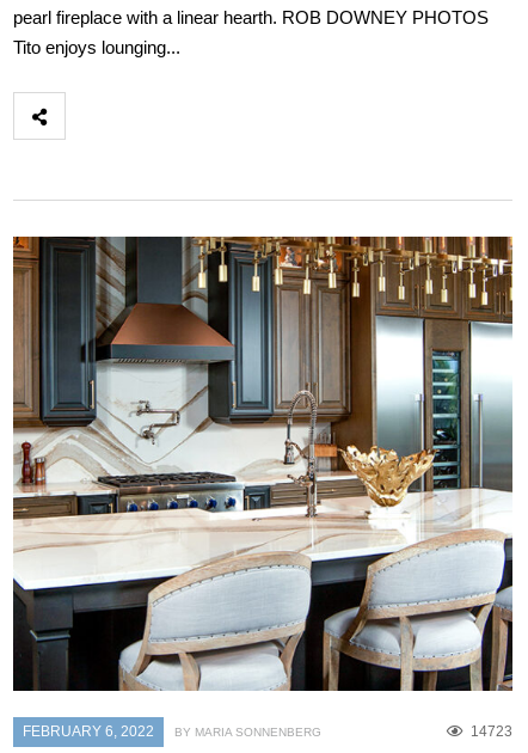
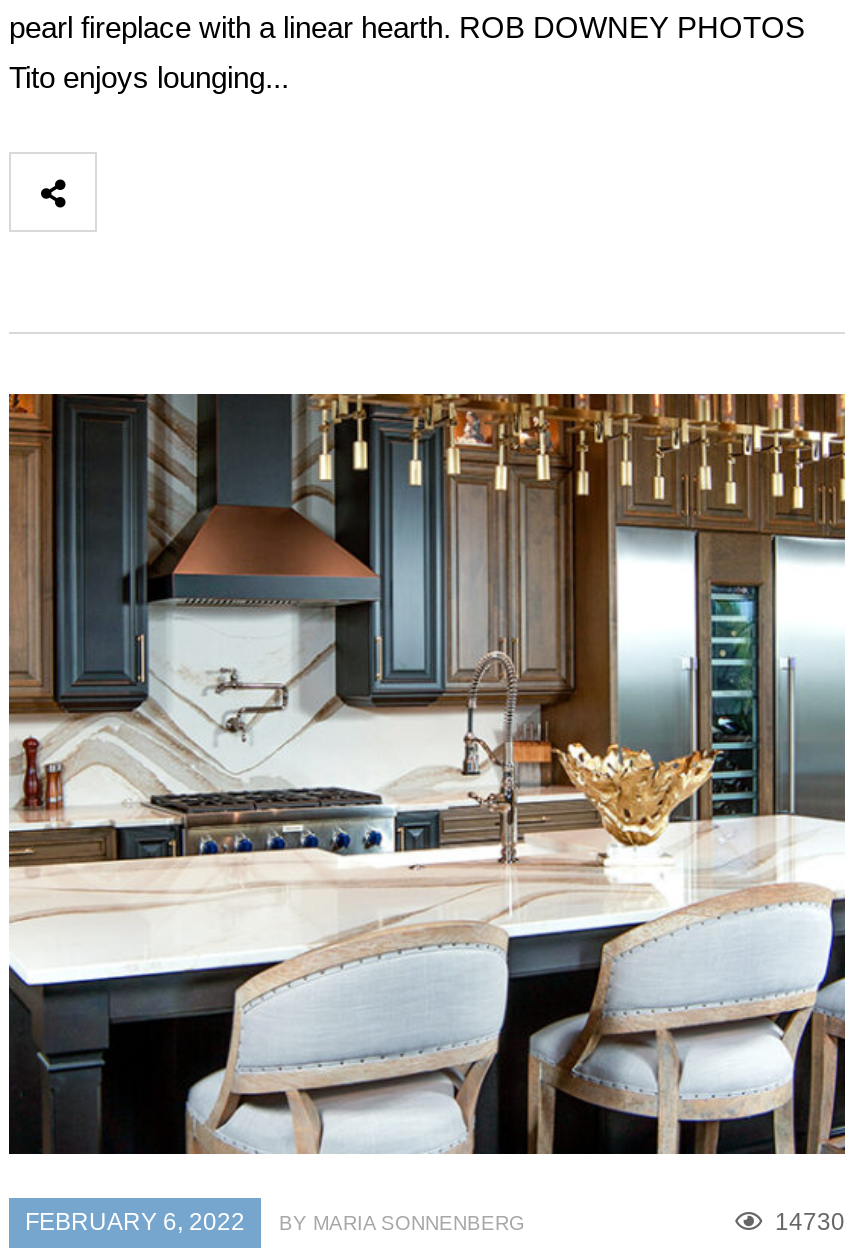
[467,724,512,740] 14723 -> [769,1209,845,1237] 14730

